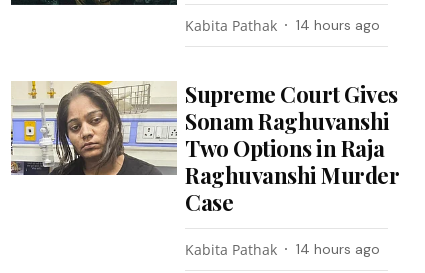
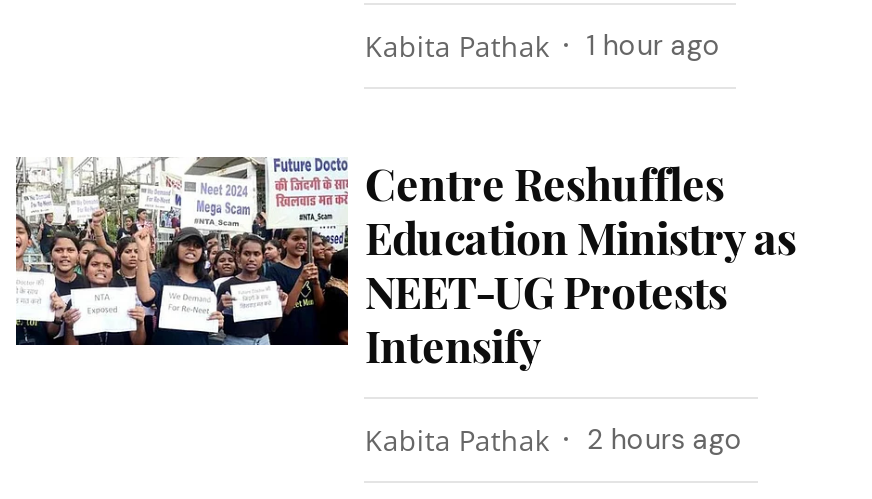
[185,16,380,35] Kabita Pathak 14 hours ago -> [365,27,721,65] Kabita Pathak 1 hour ago
[10,79,399,217] [image] | Supreme Court Gives | Sonam Raghuvanshi | Two Options in Raja | Raghuvanshi Murder | Case -> [14,153,796,375] [image] | Centre Reshuffles | Education Ministry as | NEET-UG Protests | Intensify
[185,240,380,259] Kabita Pathak 14 hours ago -> [365,421,743,459] Kabita Pathak 2 hours ago

